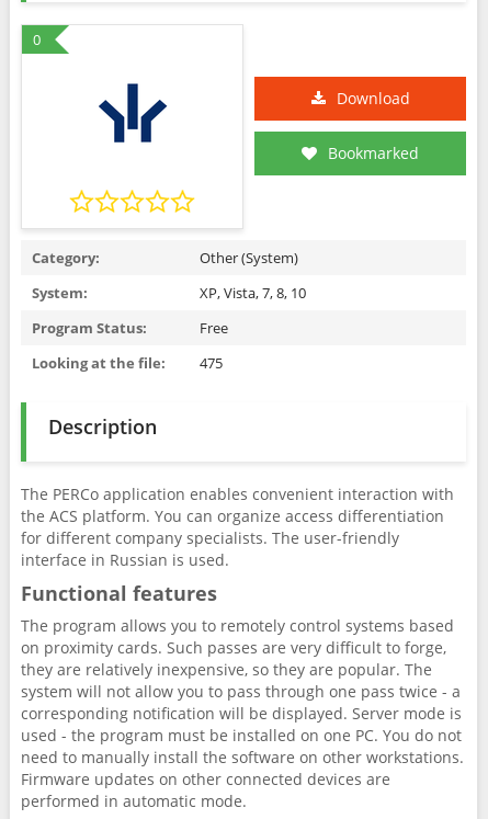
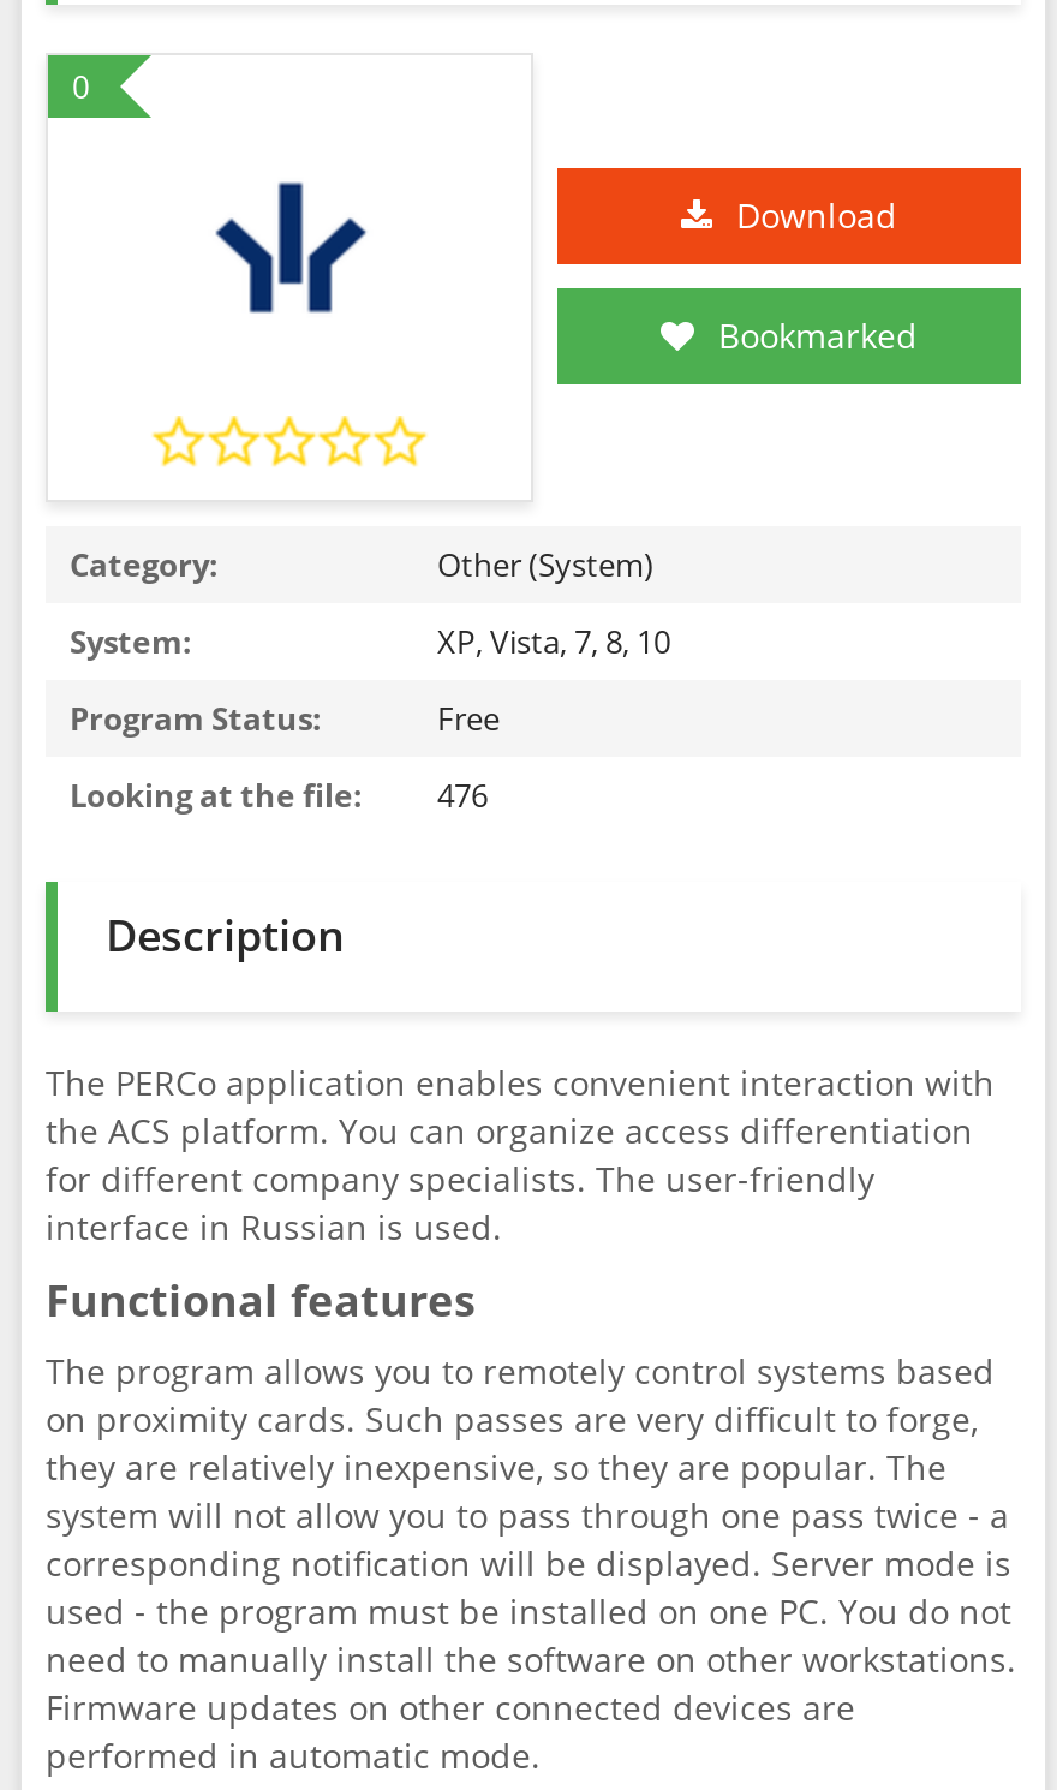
[32,353,223,373] Looking at the file: 475 -> [70,774,488,817] Looking at the file: 476

